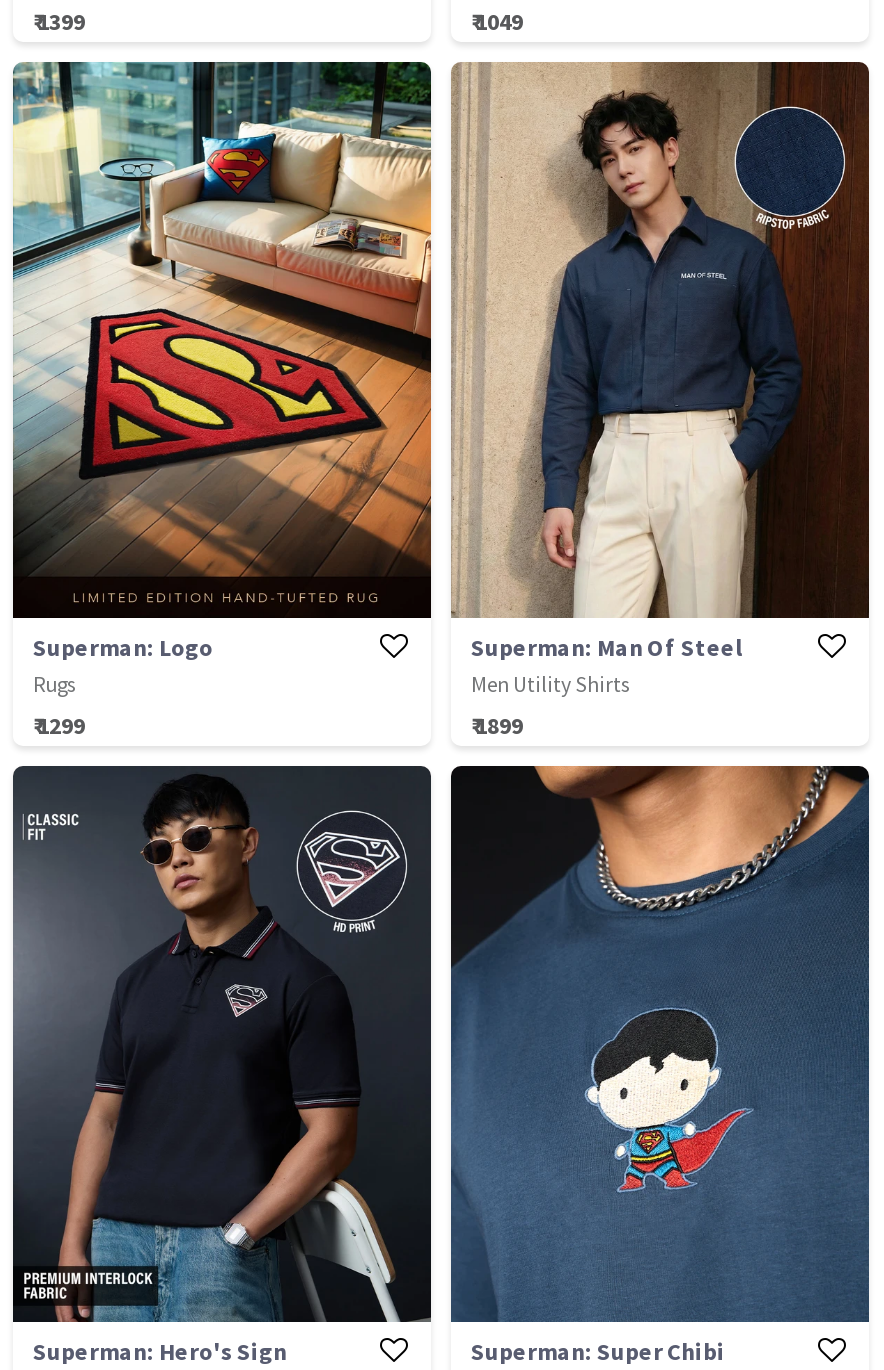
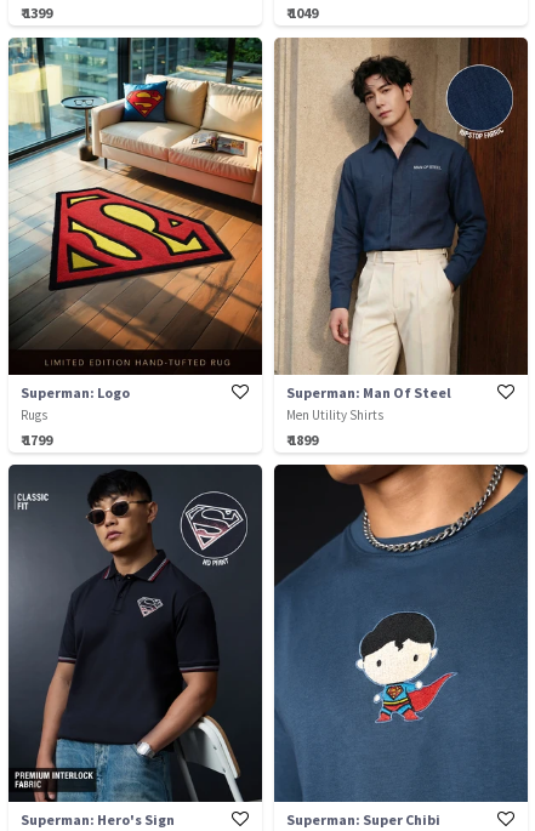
[33,710,85,740] ₹ 1299 -> [21,431,52,449] ₹ 1799

